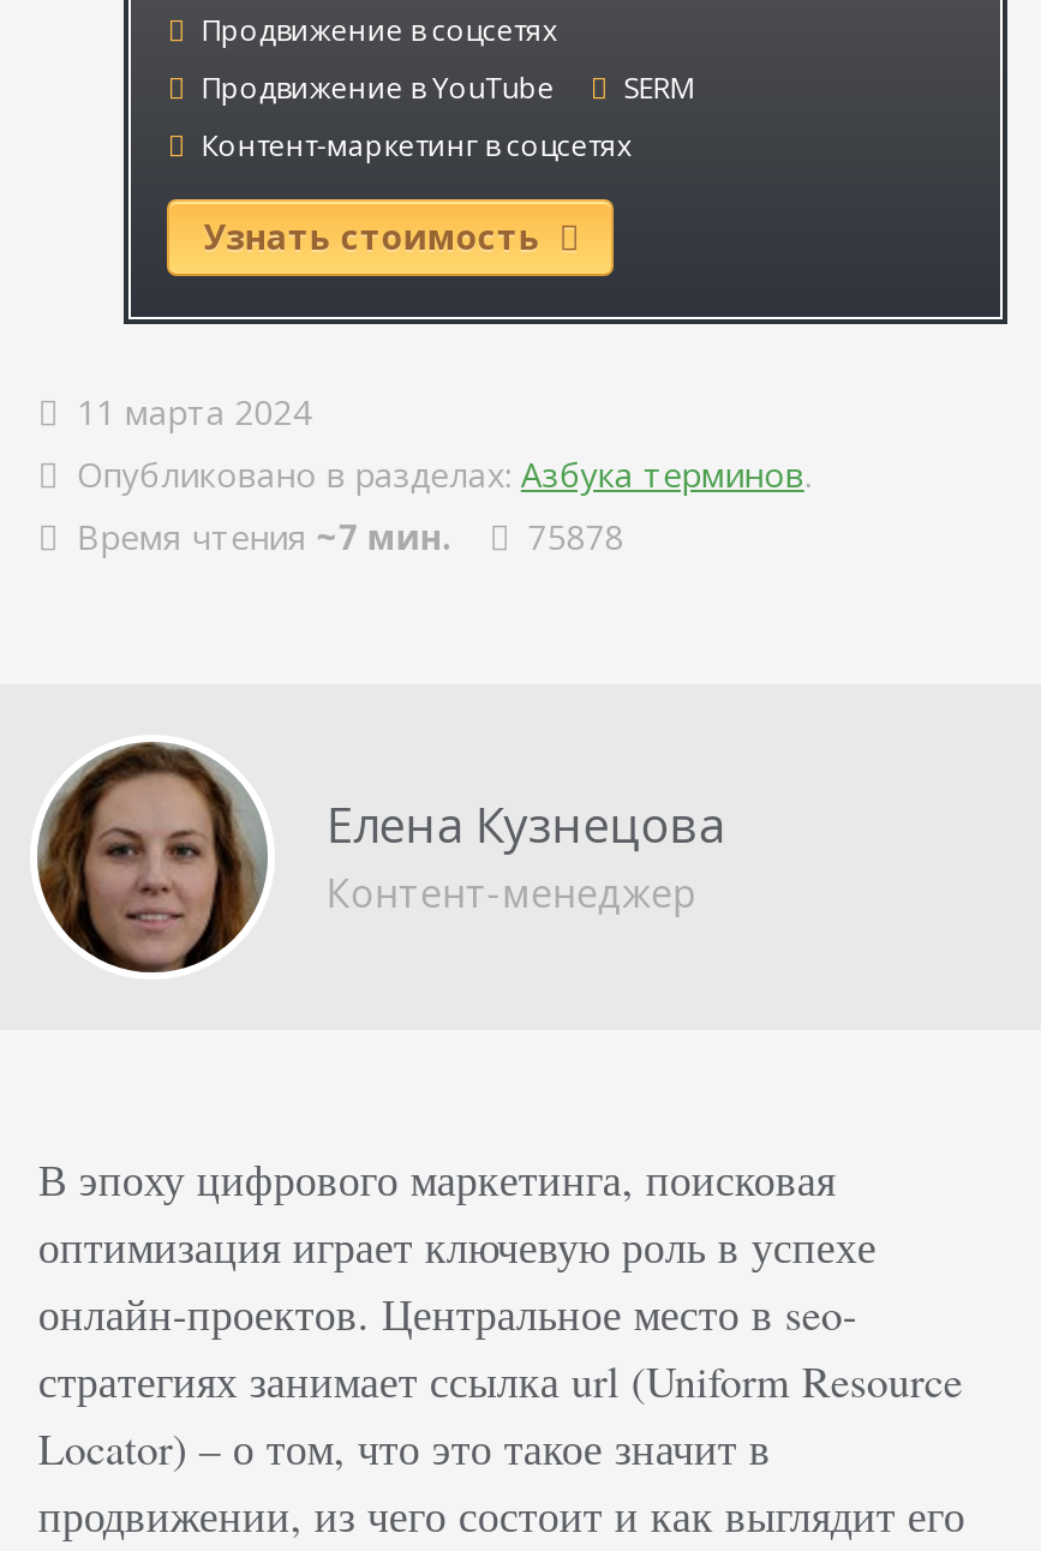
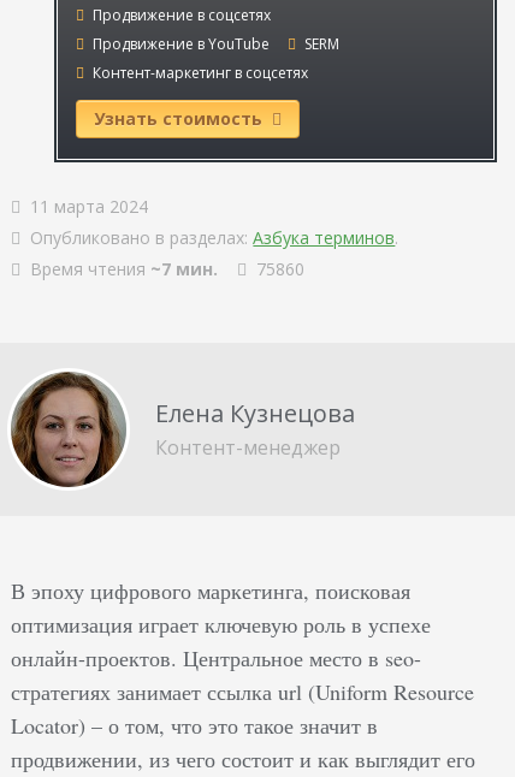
[67,514,624,559] Время чтения ~7 мин. 75878 -> [26,257,305,280] Время чтения ~7 мин. 75860

